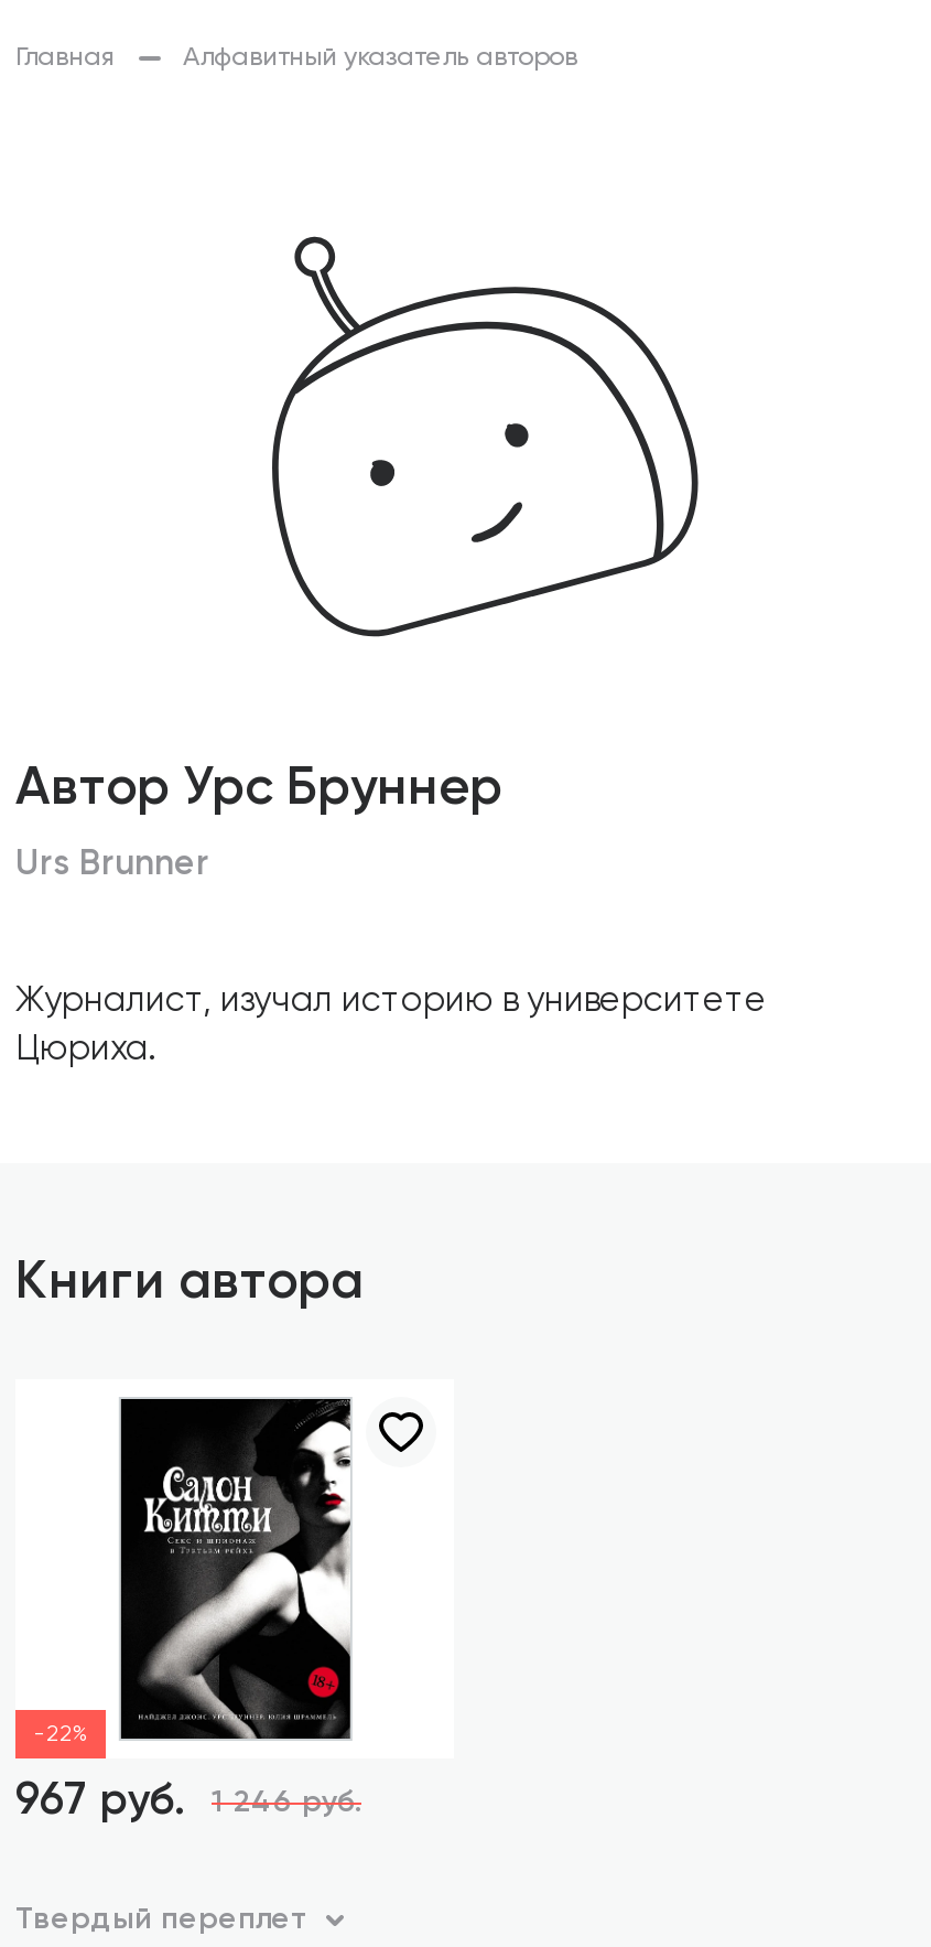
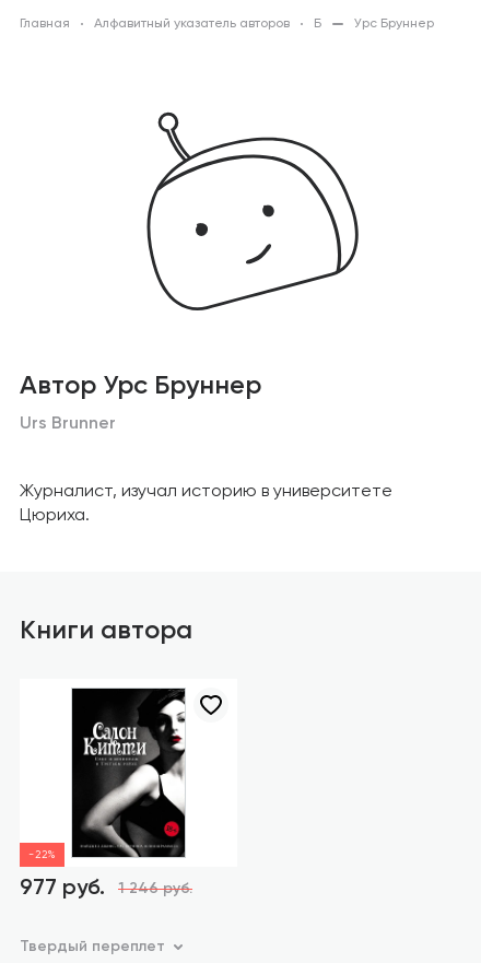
none -> [314,17,434,31] Б | Урс Бруннер
[15,1779,185,1824] 967 руб. -> [20,878,105,900] 977 руб.

